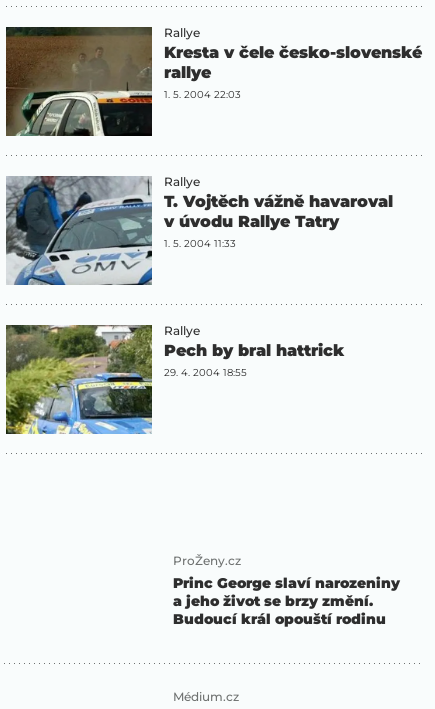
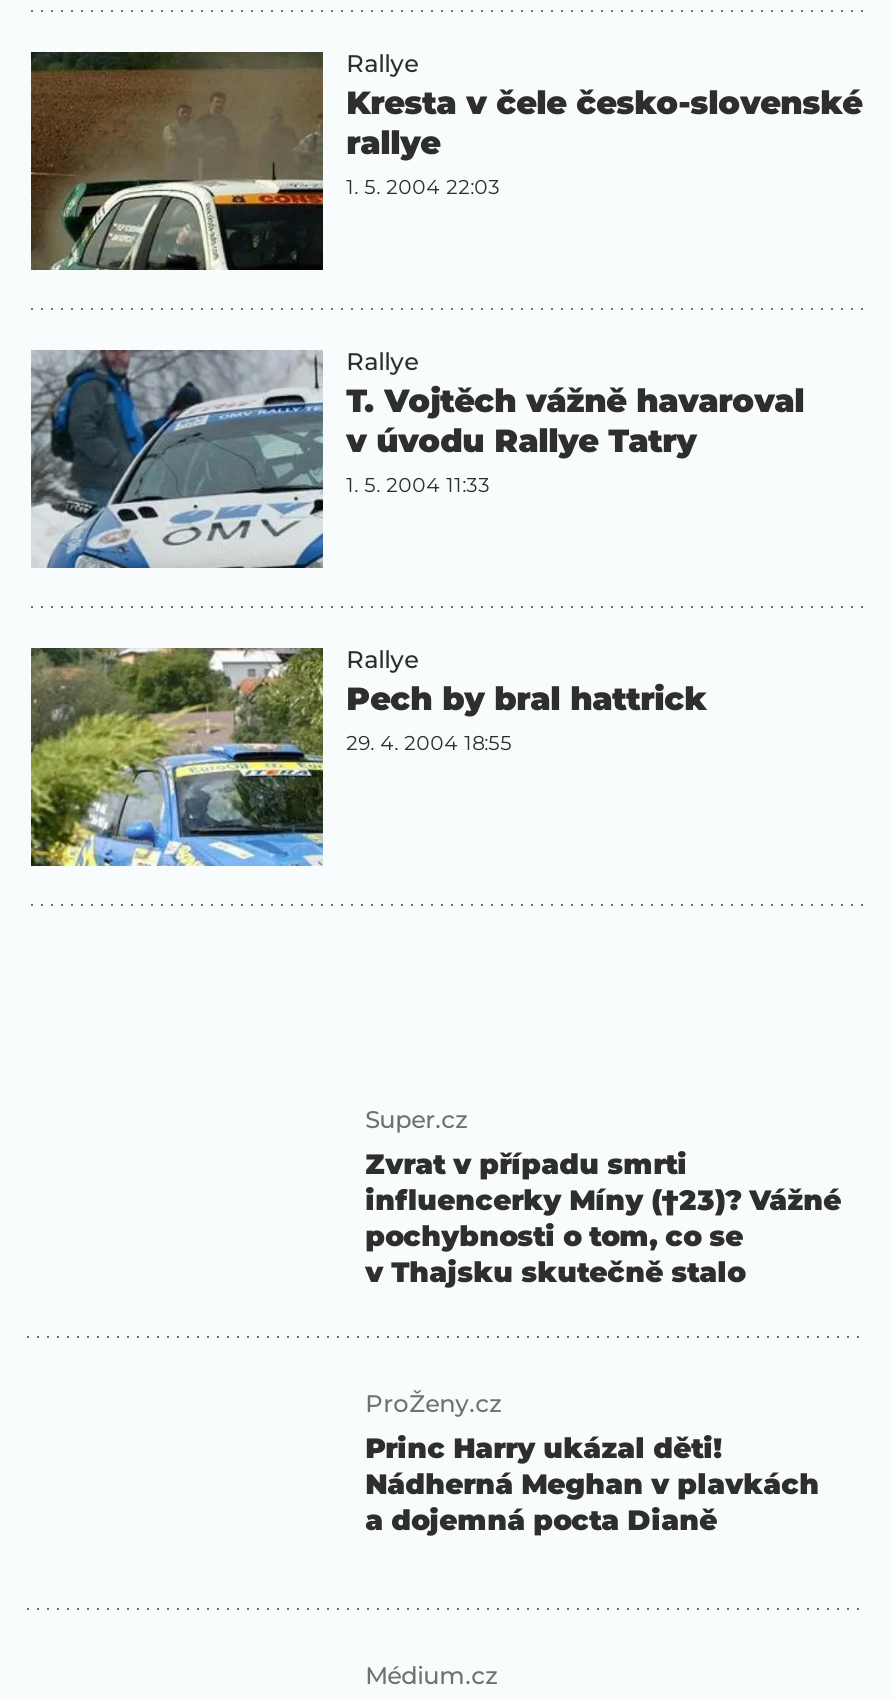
none -> [365,1104,841,1290] Super.cz | Zvrat v případu smrti | influencerky Míny (†23)? Vážné | pochybnosti o tom, co se | v Thajsku skutečně stalo
[173,574,400,628] Princ George slaví narozeniny | a jeho život se brzy změní. | Budoucí král opouští rodinu -> [365,1430,819,1538] Princ Harry ukázal děti! | Nádherná Meghan v plavkách | a dojemná pocta Dianě

